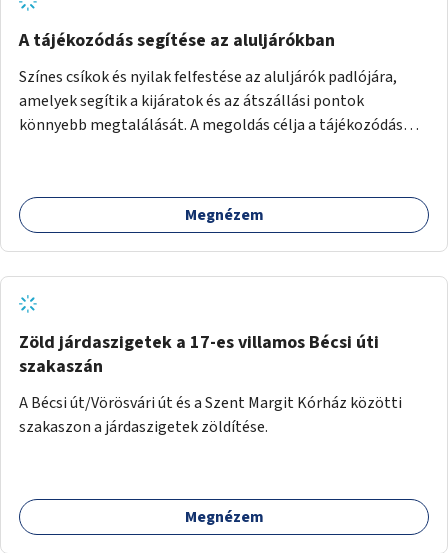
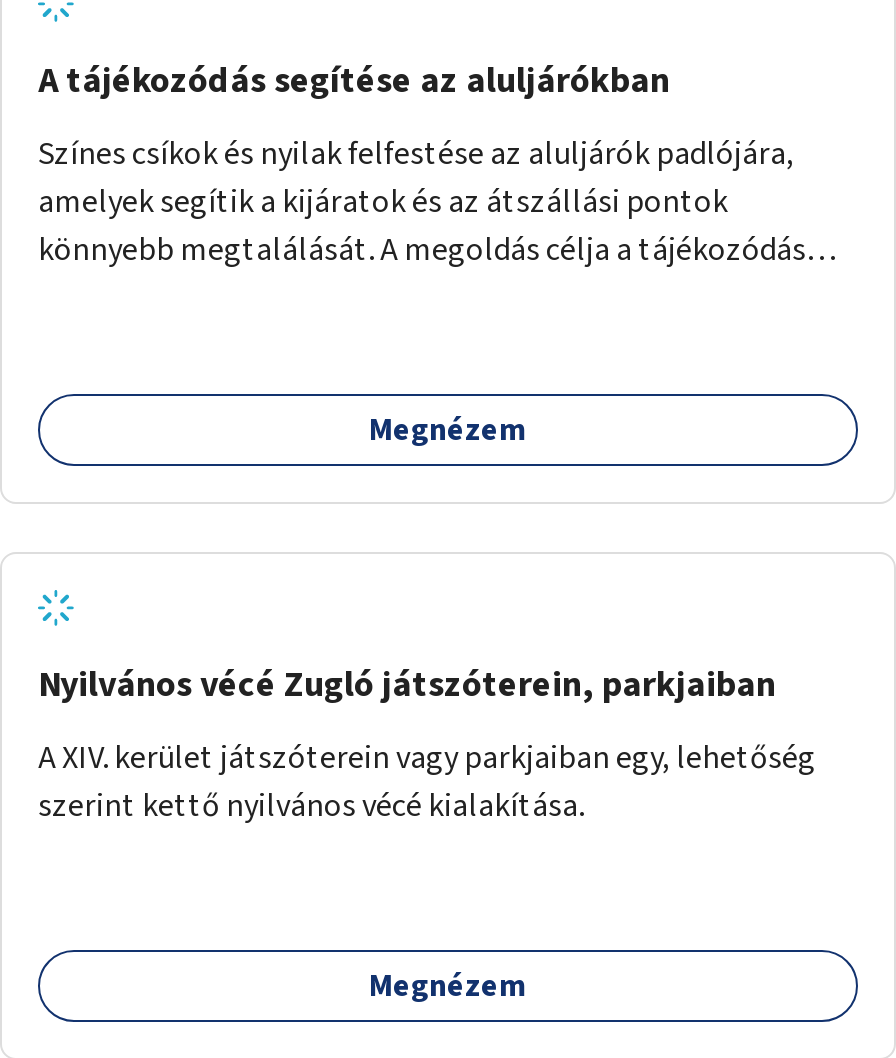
[19,330,379,379] Zöld járdaszigetek a 17-es villamos Bécsi úti | szakaszán -> [38,660,776,710] Nyilvános vécé Zugló játszóterein, parkjaiban
[19,392,402,438] A Bécsi út/Vörösvári út és a Szent Margit Kórház közötti | szakaszon a járdaszigetek zöldítése. -> [38,736,816,828] A XIV. kerület játszóterein vagy parkjaiban egy, lehetőség | szerint kettő nyilvános vécé kialakítása.

